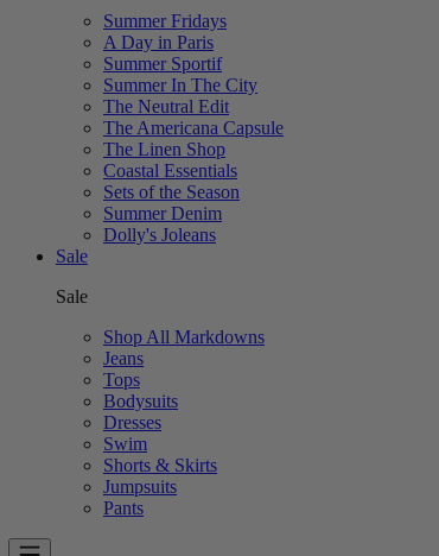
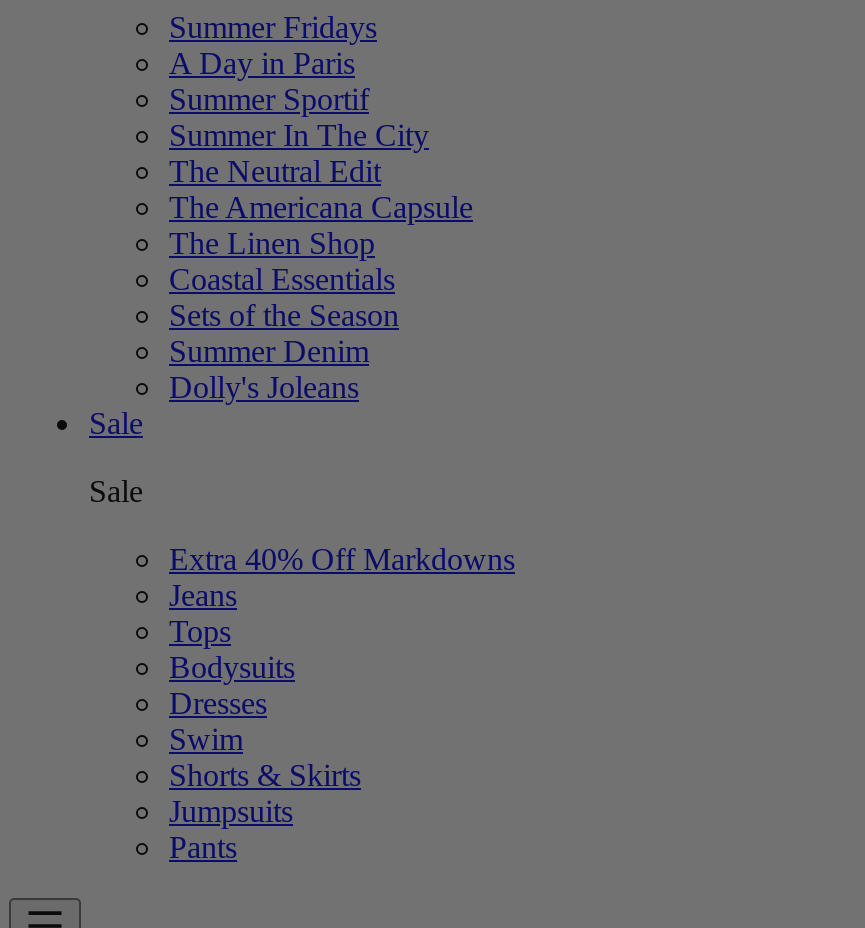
[103,327,265,347] Shop All Markdowns -> [169,542,515,576] Extra 40% Off Markdowns

